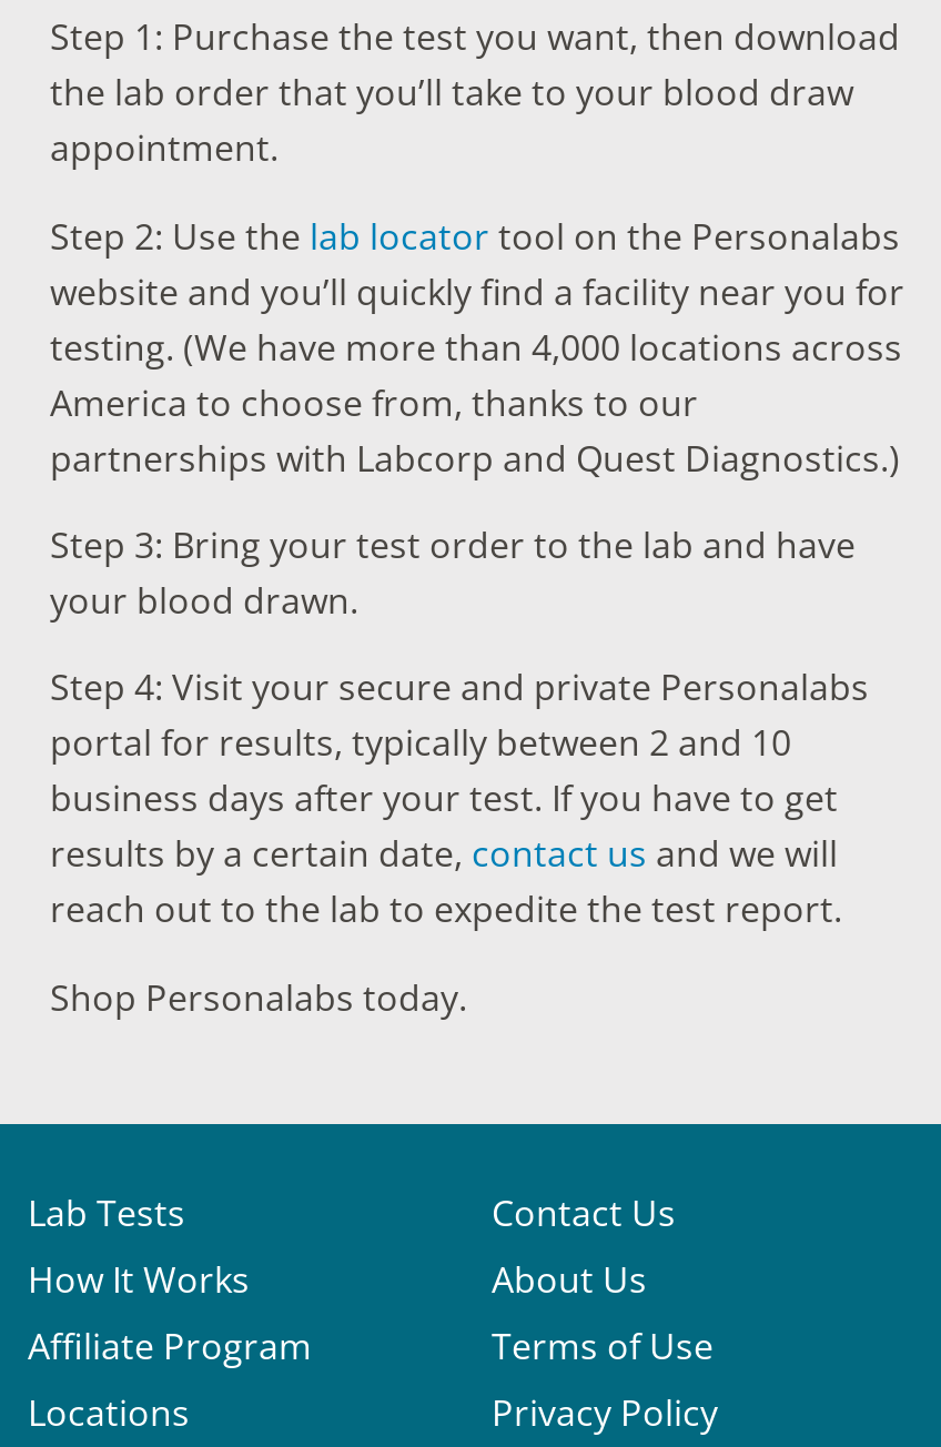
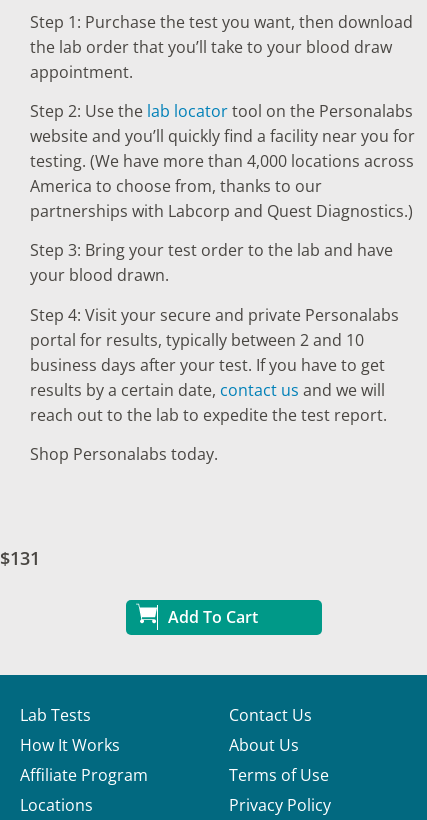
none -> [0,546,258,628] $131 | Add To Cart

